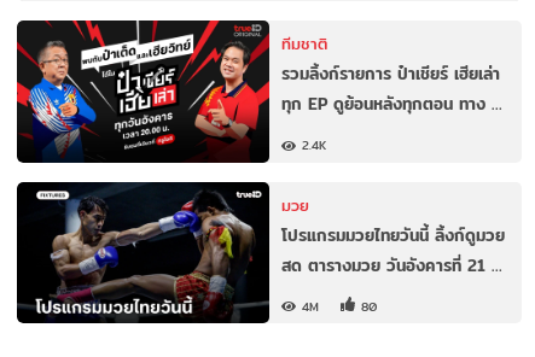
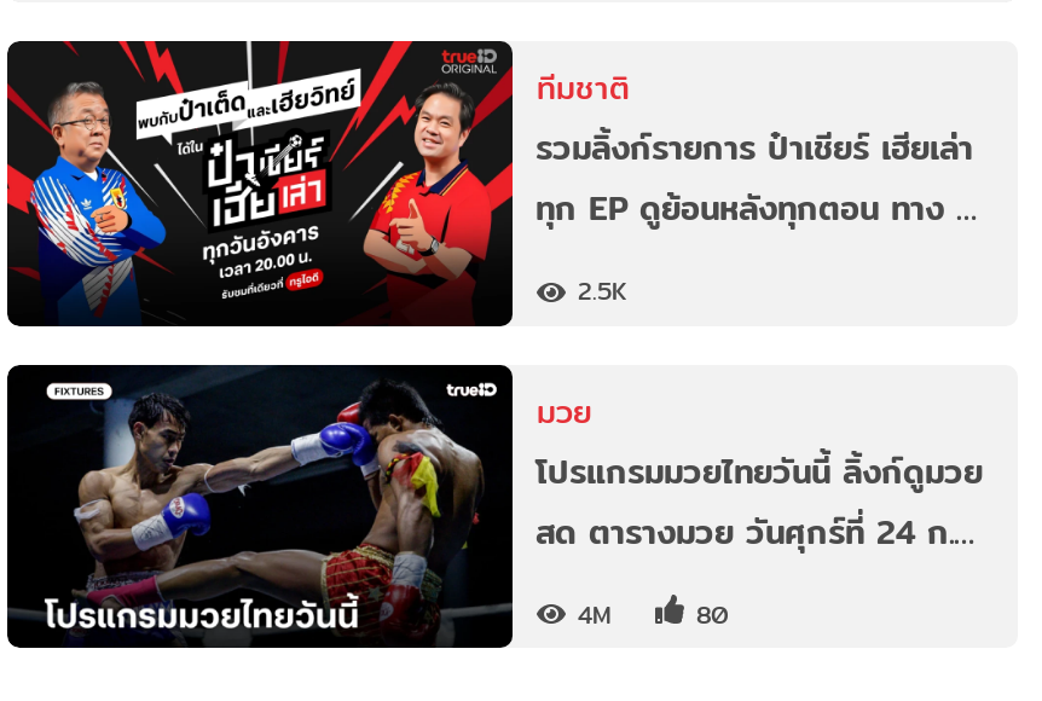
[302,135,326,155] 2.4K -> [578,271,626,310] 2.5K
[281,252,502,279] สด ตารางมวย วันอังคารที่ 21 … -> [536,505,976,558] สด ตารางมวย วันศุกร์ที่ 24 ก.…

